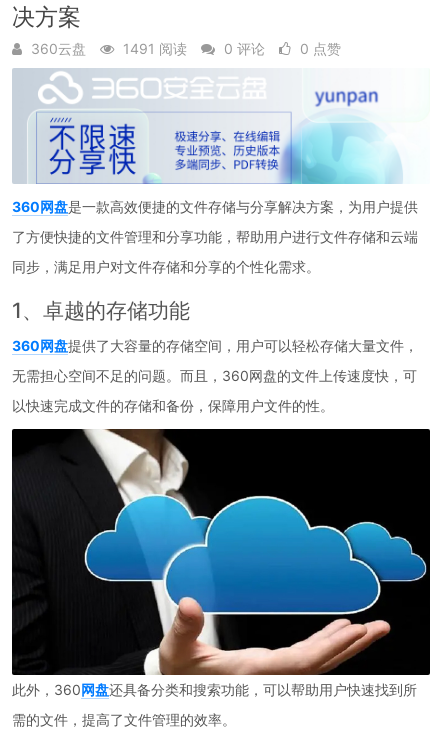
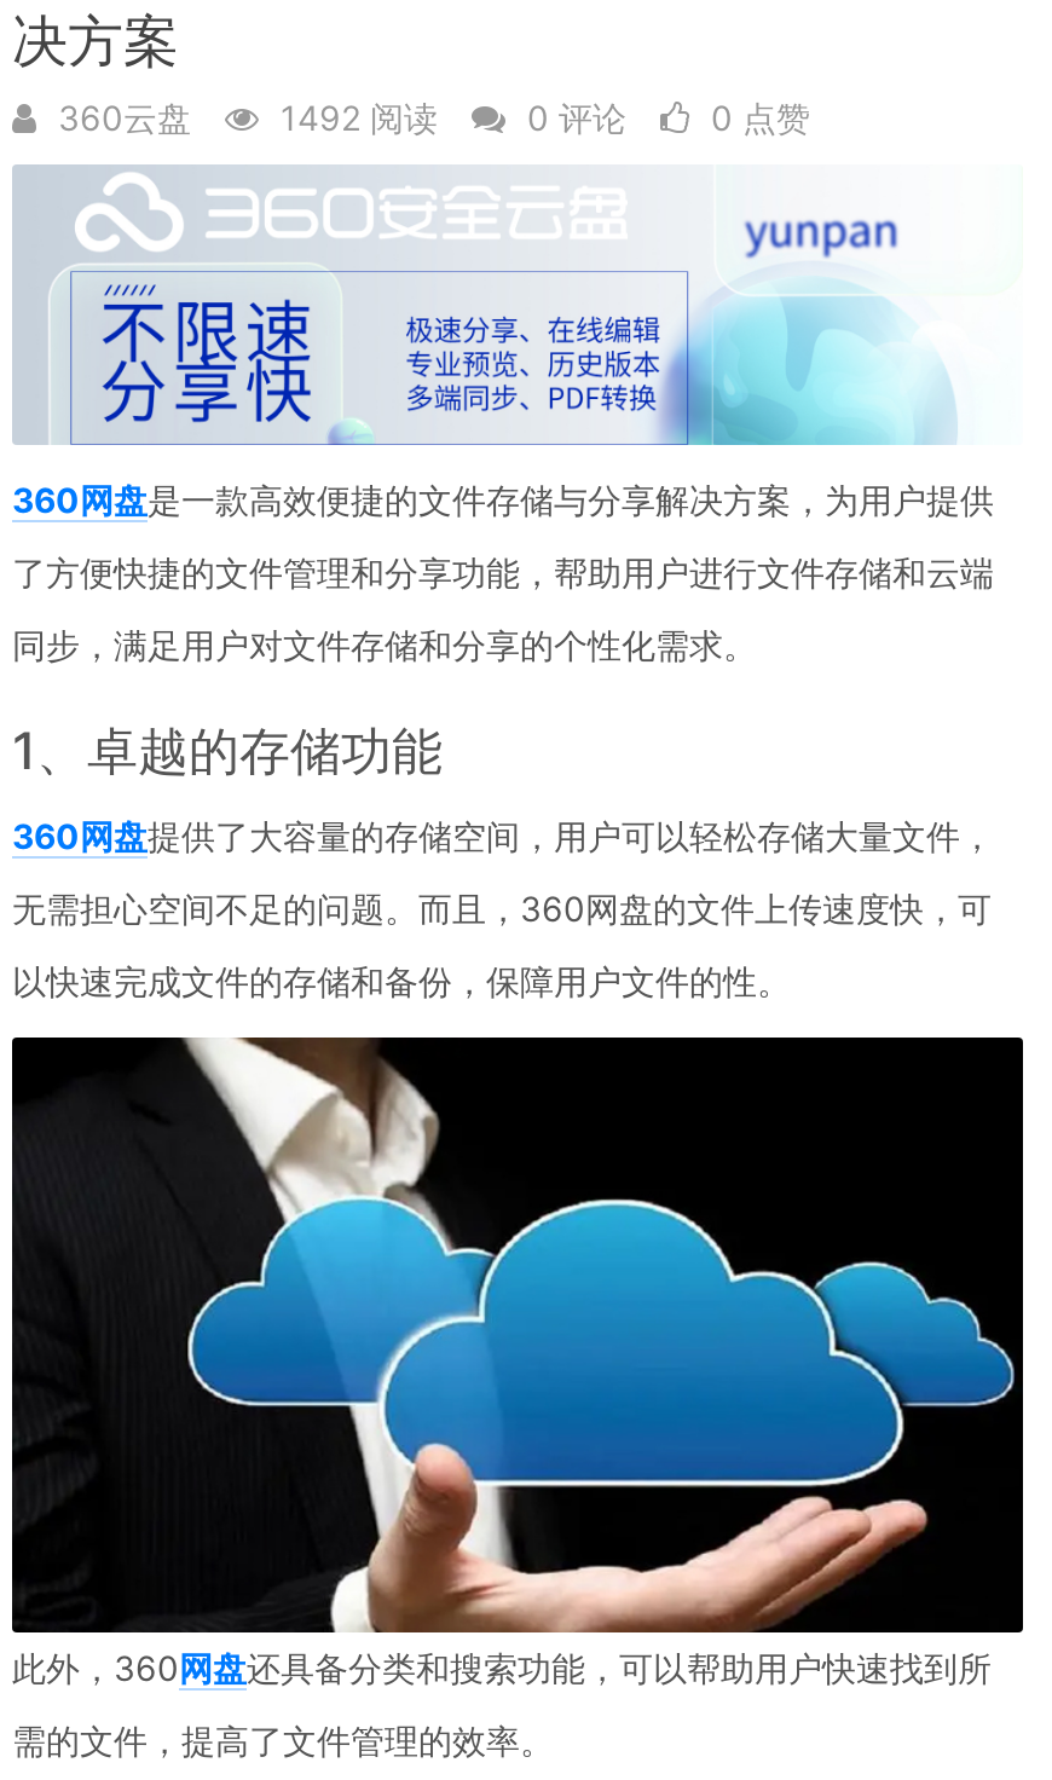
[27,40,341,57] 360云盘 1491 阅读 0 评论 0 点赞 -> [48,97,810,138] 360云盘 1492 阅读 0 评论 0 点赞

